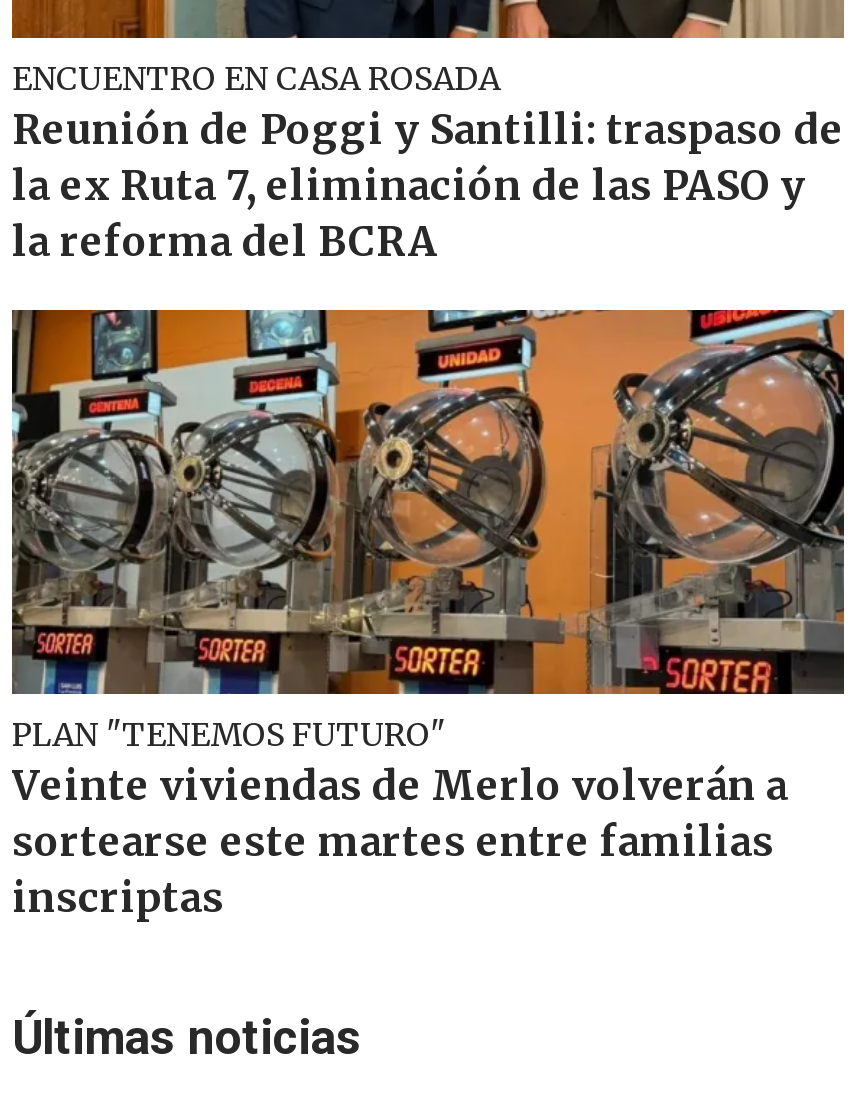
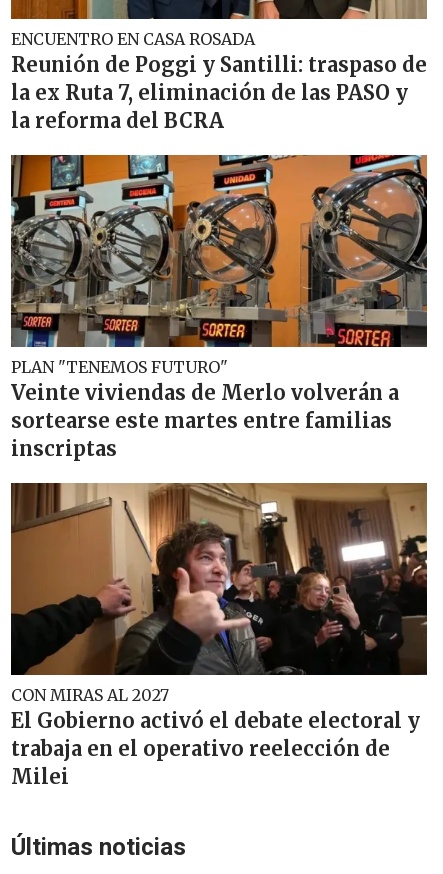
none -> [10,482,428,789] [image] | CON MIRAS AL 2027 | El Gobierno activó el debate electoral y | trabaja en el operativo reelección de | Milei

